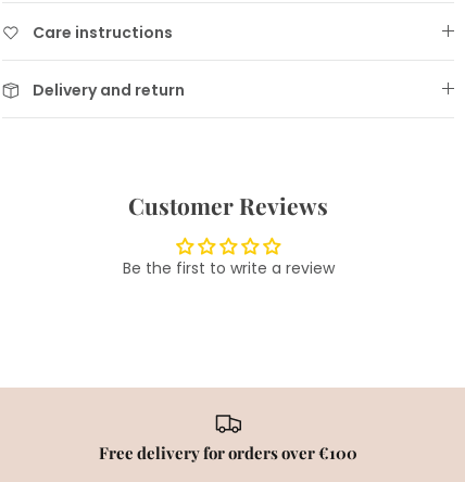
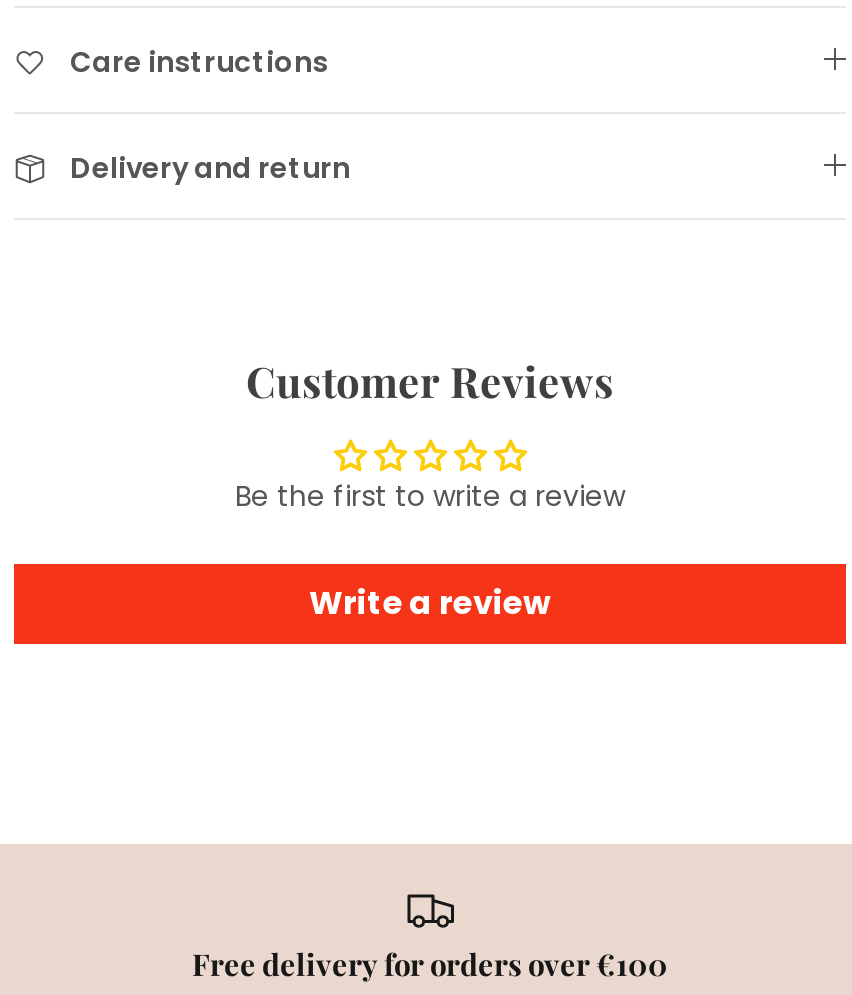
none -> [309,580,551,626] Write a review

